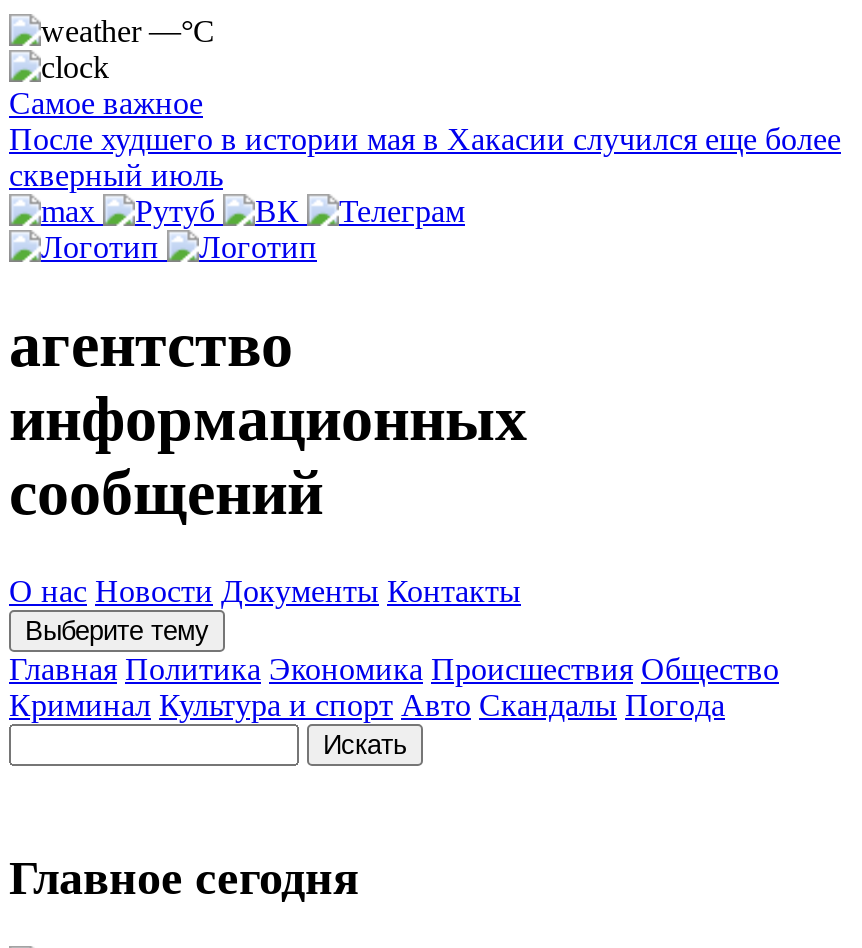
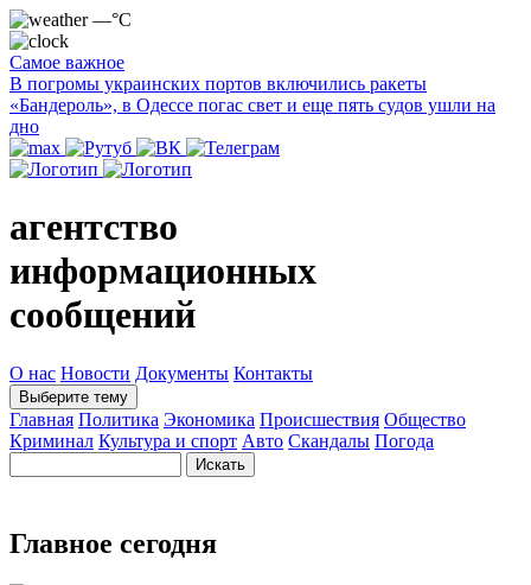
[9,122,841,192] После худшего в истории мая в Хакасии случился еще более | скверный июль -> [9,74,495,136] В погромы украинских портов включились ракеты | «Бандероль», в Одессе погас свет и еще пять судов ушли на | дно

